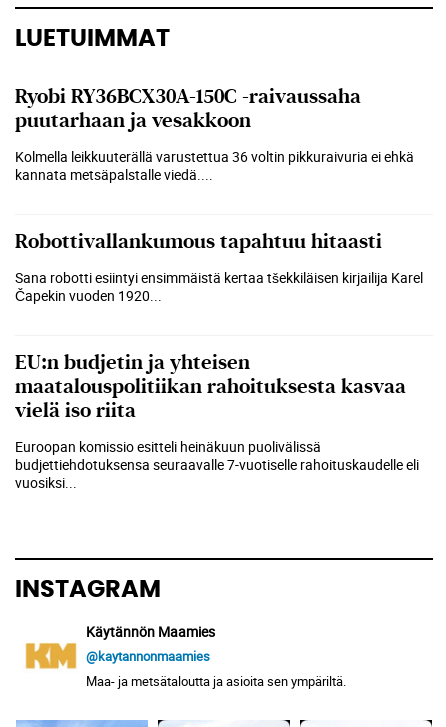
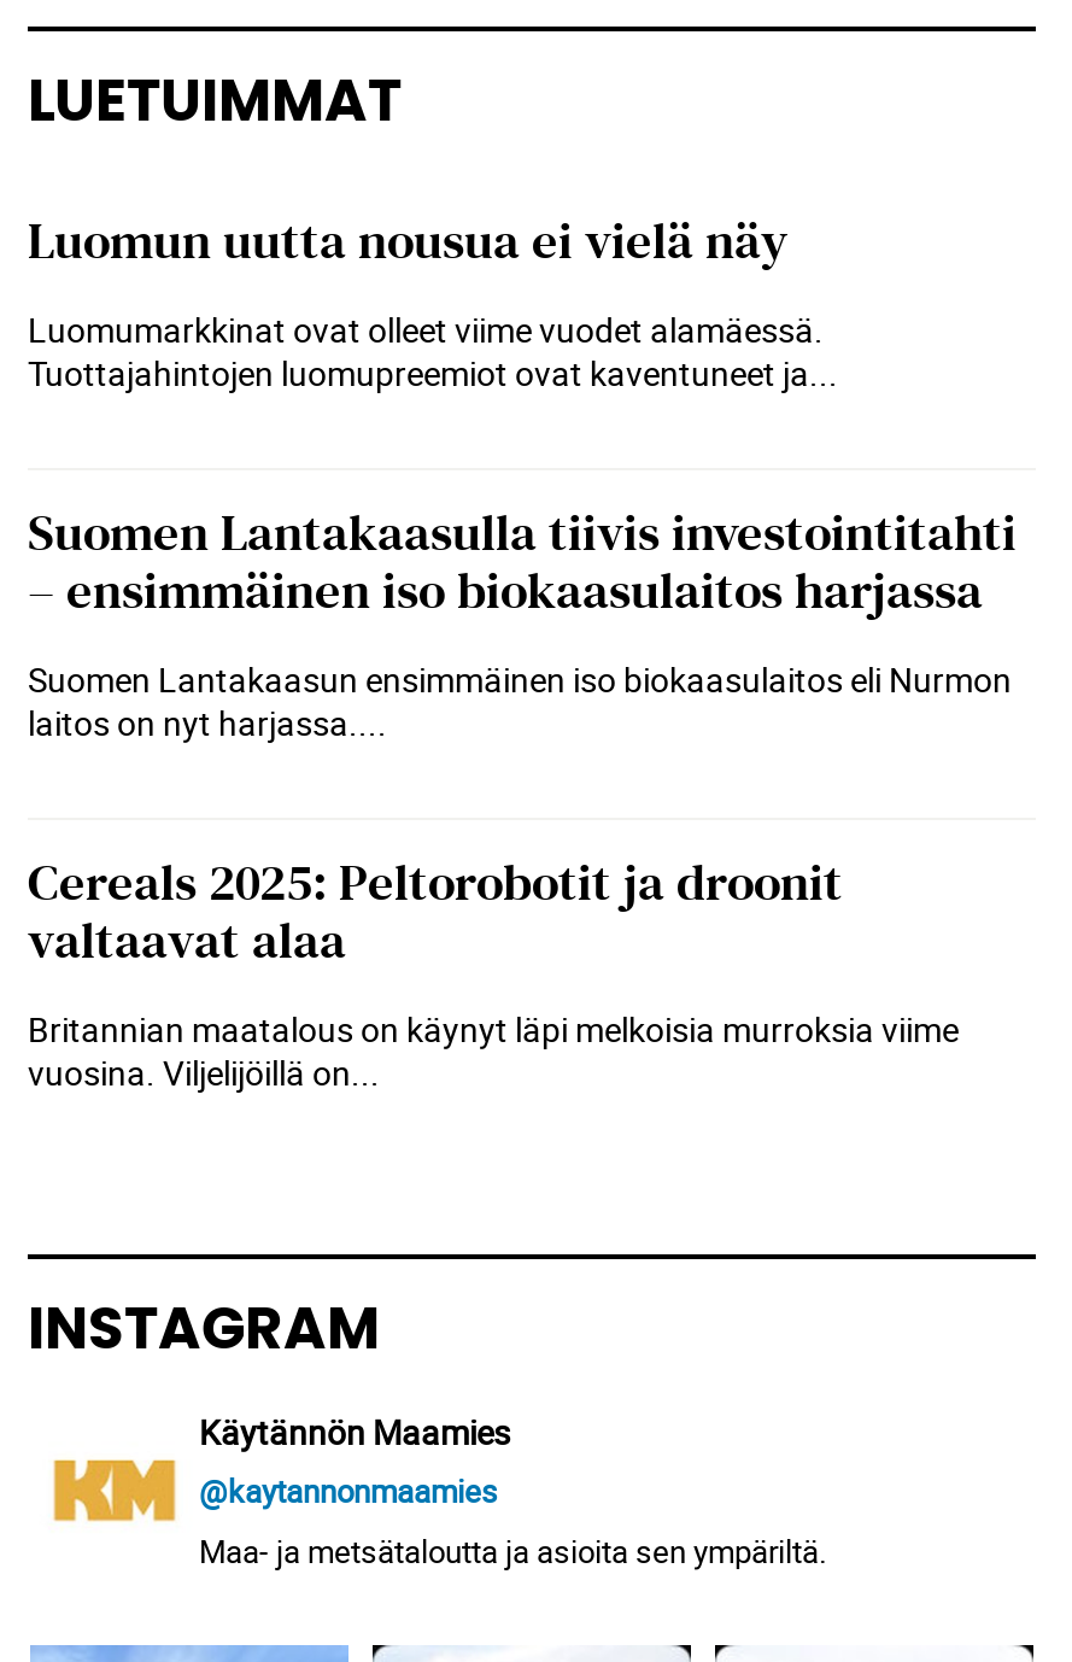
[15,84,361,133] Ryobi RY36BCX30A-150C -raivaussaha | puutarhaan ja vesakkoon -> [28,212,787,272] Luomun uutta nousua ei vielä näy
[15,147,414,184] Kolmella leikkuuterällä varustettua 36 voltin pikkuraivuria ei ehkä | kannata metsäpalstalle viedä.... -> [28,306,838,395] Luomumarkkinat ovat olleet viime vuodet alamäessä. | Tuottajahintojen luomupreemiot ovat kaventuneet ja...
[15,229,382,254] Robottivallankumous tapahtuu hitaasti -> [28,504,1017,622] Suomen Lantakaasulla tiivis investointitahti | – ensimmäinen iso biokaasulaitos harjassa
[15,268,423,305] Sana robotti esiintyi ensimmäistä kertaa tšekkiläisen kirjailija Karel | Čapekin vuoden 1920... -> [28,656,1012,745] Suomen Lantakaasun ensimmäinen iso biokaasulaitos eli Nurmon | laitos on nyt harjassa....
[15,350,406,423] EU:n budjetin ja yhteisen | maatalouspolitiikan rahoituksesta kasvaa | vielä iso riita -> [28,853,843,972] Cereals 2025: Peltorobotit ja droonit | valtaavat alaa
[15,437,419,492] Euroopan komissio esitteli heinäkuun puolivälissä | budjettiehdotuksensa seuraavalle 7-vuotiselle rahoituskaudelle eli | vuosiksi... -> [28,1005,959,1095] Britannian maatalous on käynyt läpi melkoisia murroksia viime | vuosina. Viljelijöillä on...

